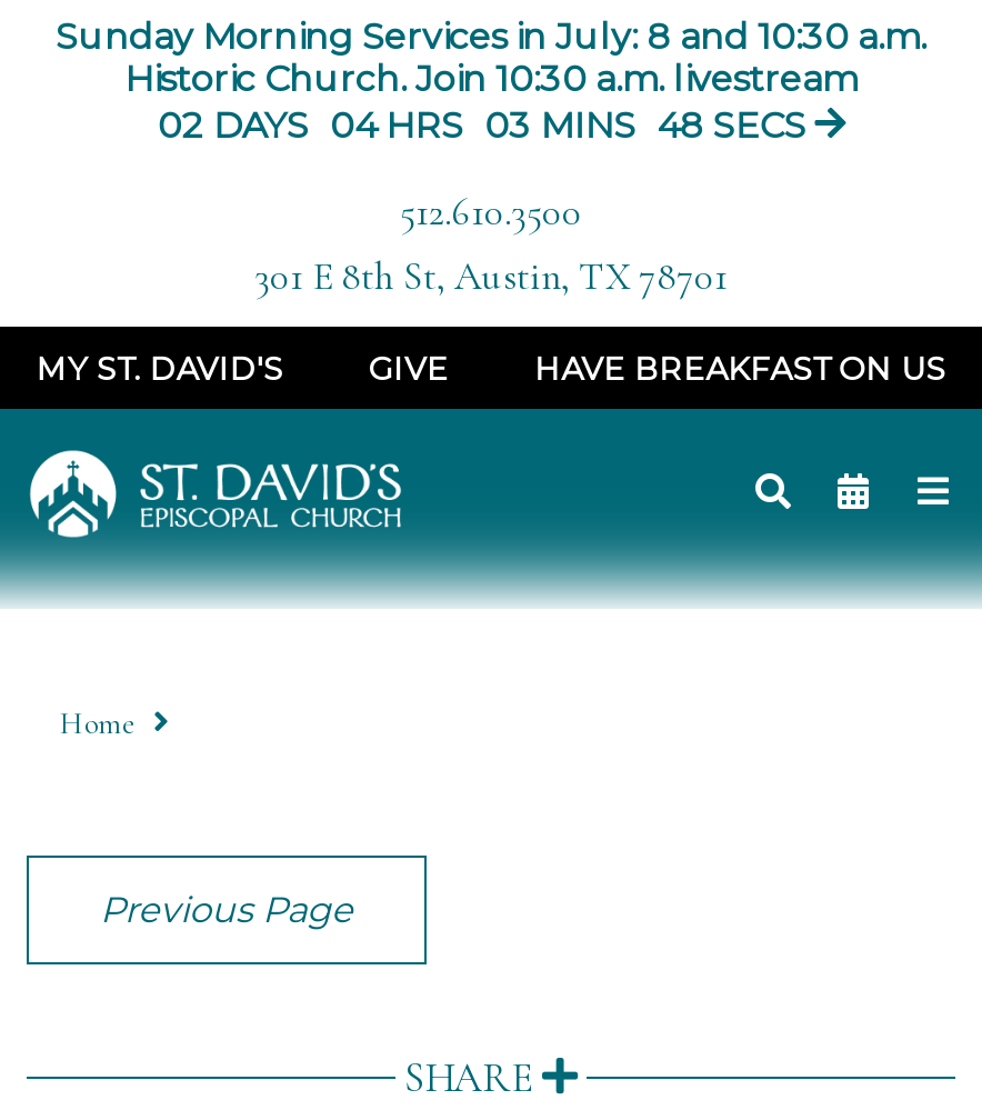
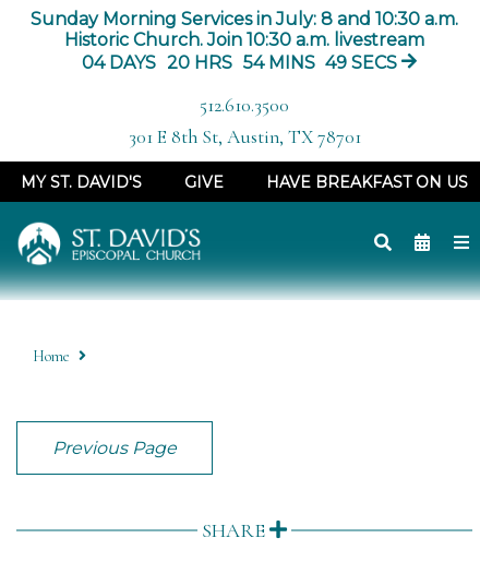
[158,105,806,147] 02 DAYS 04 HRS 03 MINS 48 SECS -> [82,52,397,73] 04 DAYS 20 HRS 54 MINS 49 SECS

